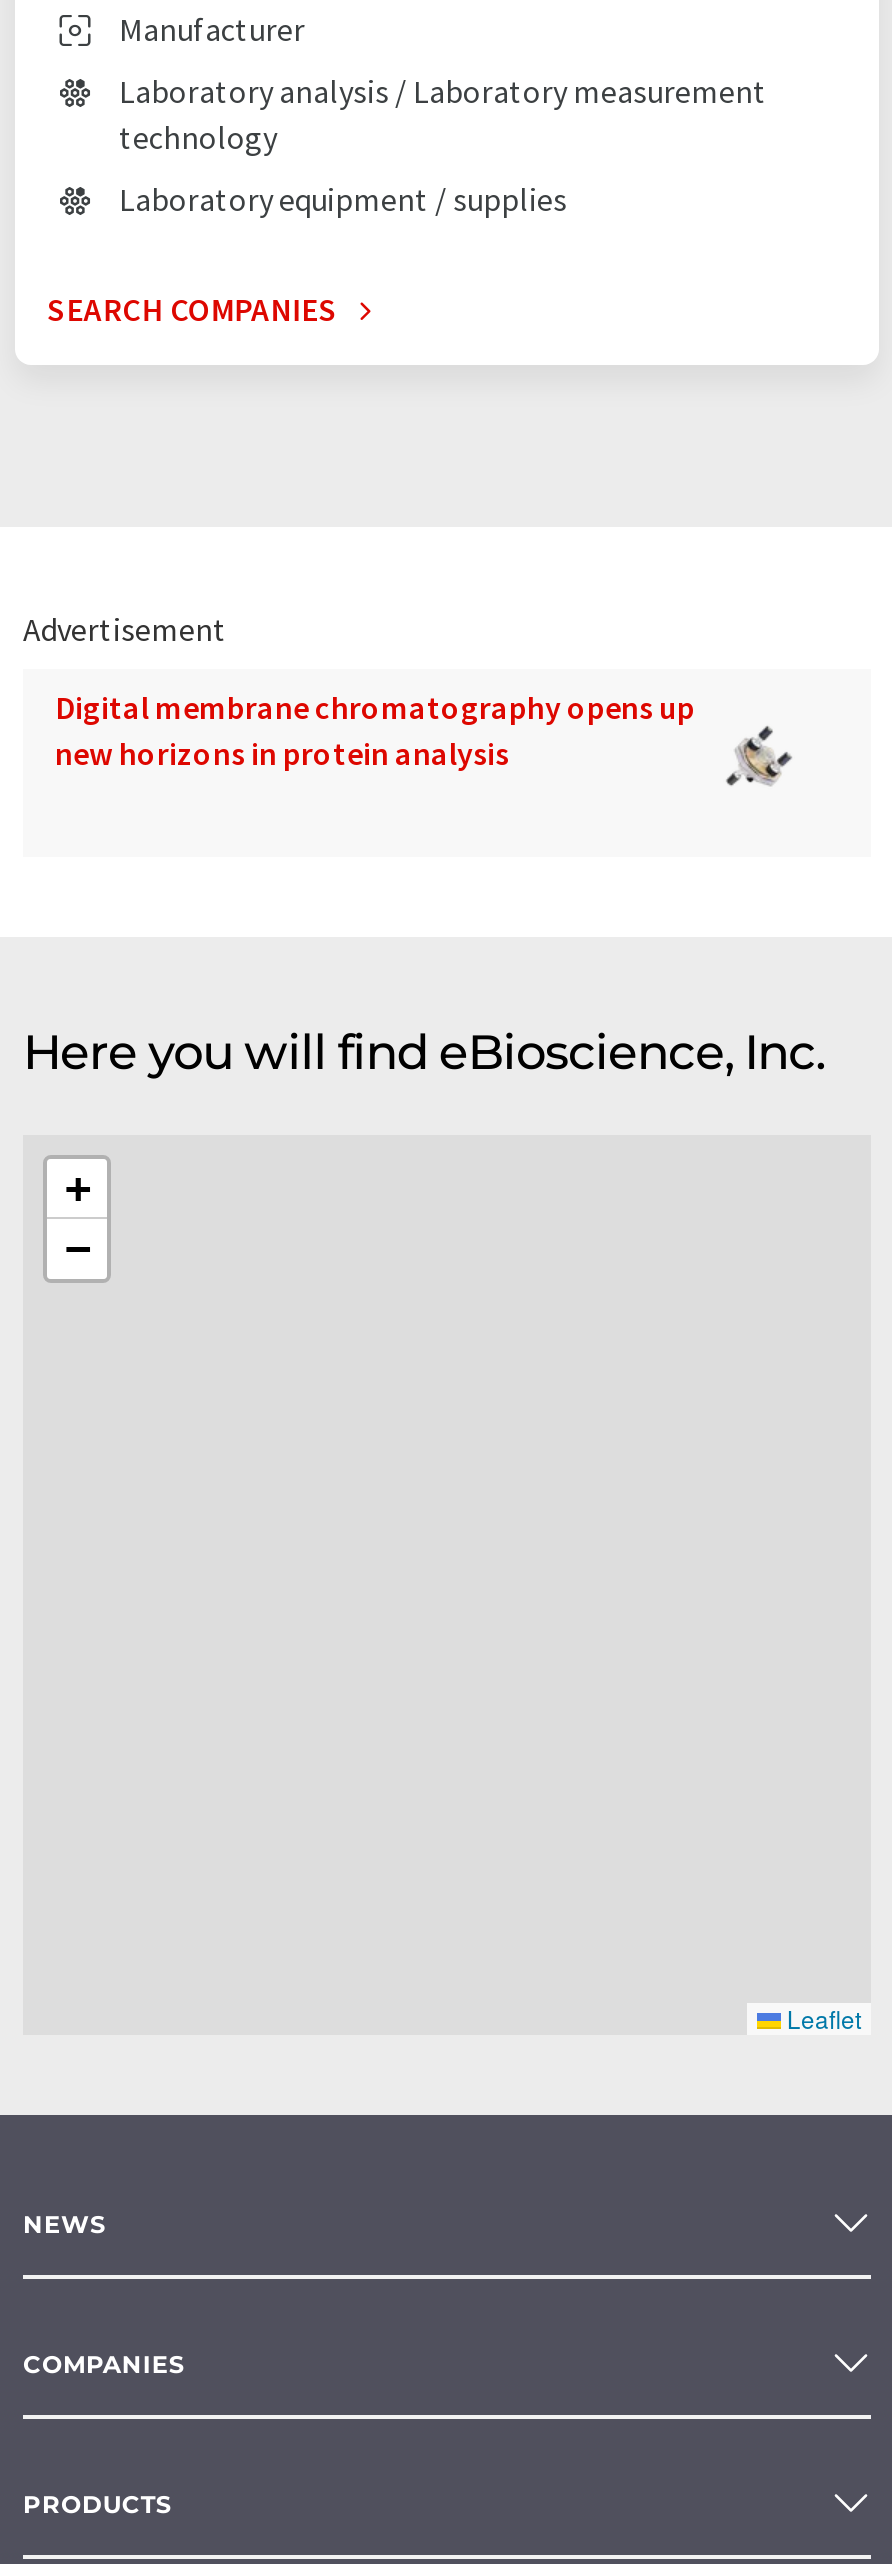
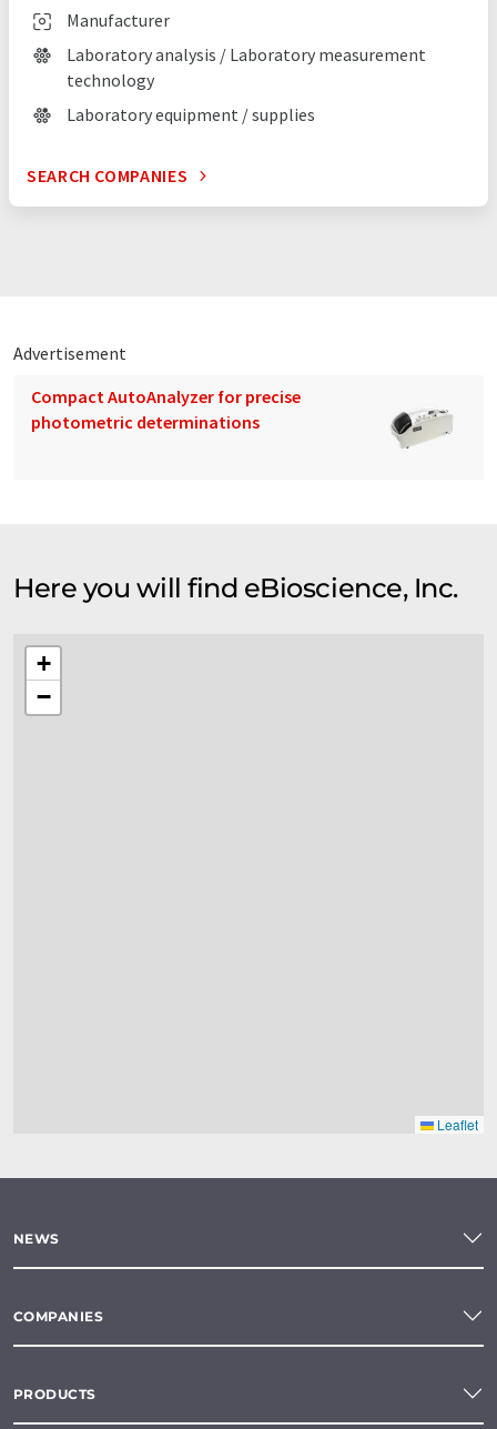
[55,687,695,773] Digital membrane chromatography opens up | new horizons in protein analysis -> [31,386,301,433] Compact AutoAnalyzer for precise | photometric determinations
[705,725,813,799] [image] -> [390,409,453,450] [image]

